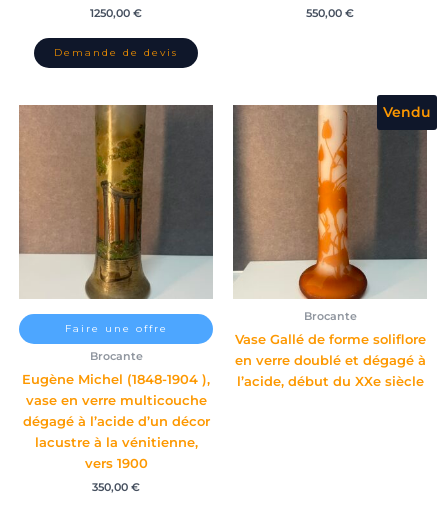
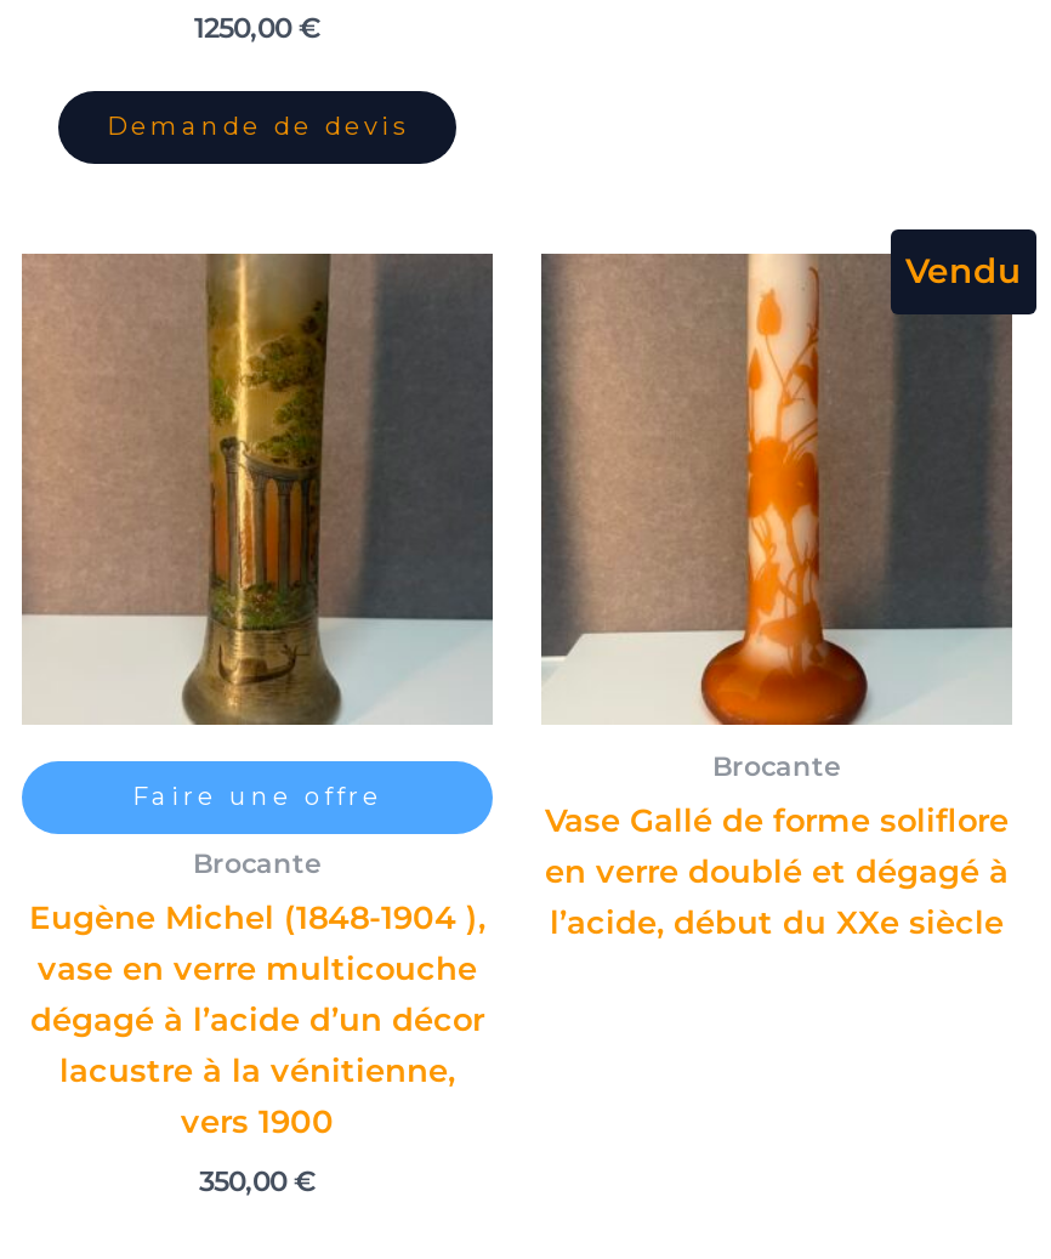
[306,6,354,20] 550,00 € -> none

